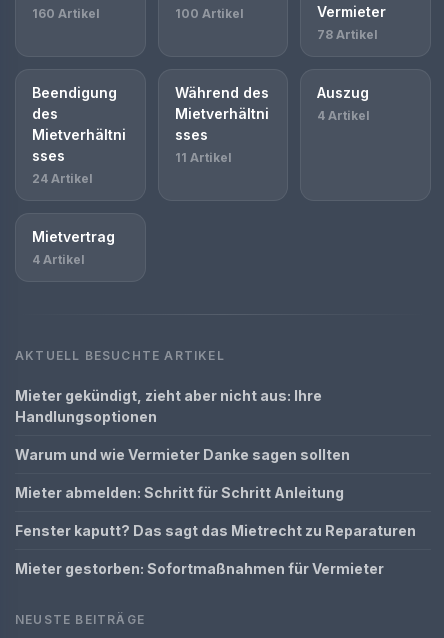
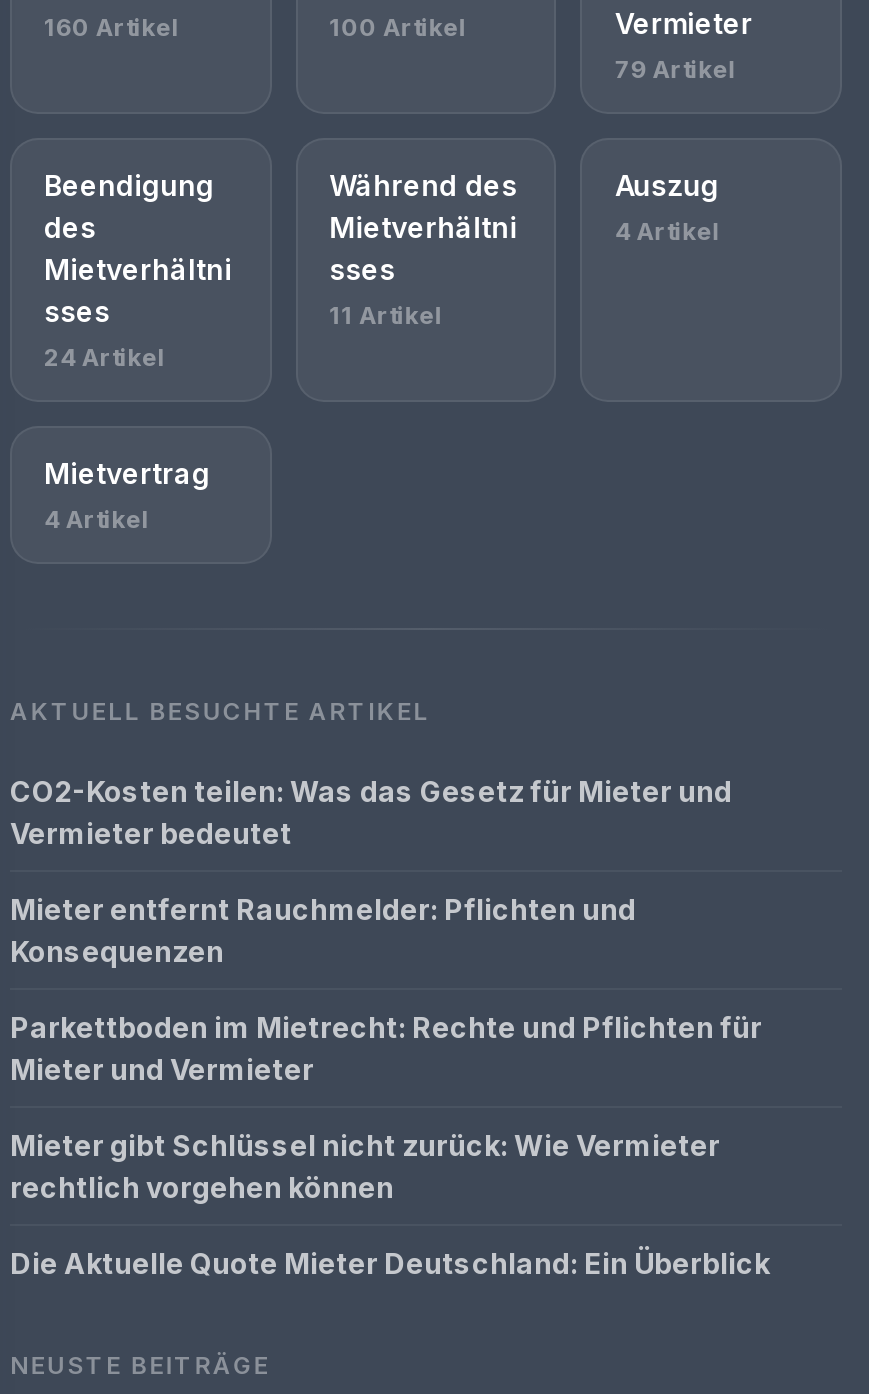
[317,27,378,42] 78 Artikel -> [615,54,737,84] 79 Artikel
[15,387,322,425] Mieter gekündigt, zieht aber nicht aus: Ihre | Handlungsoptionen -> [10,774,732,850] CO2-Kosten teilen: Was das Gesetz für Mieter und | Vermieter bedeutet
[15,446,350,463] Warum und wie Vermieter Danke sagen sollten -> [10,892,636,968] Mieter entfernt Rauchmelder: Pflichten und | Konsequenzen
[15,484,344,501] Mieter abmelden: Schritt für Schritt Anleitung -> [10,1010,762,1086] Parkettboden im Mietrecht: Rechte und Pflichten für | Mieter und Vermieter
[15,522,416,539] Fenster kaputt? Das sagt das Mietrecht zu Reparaturen -> [10,1128,720,1204] Mieter gibt Schlüssel nicht zurück: Wie Vermieter | rechtlich vorgehen können
[15,560,384,577] Mieter gestorben: Sofortmaßnahmen für Vermieter -> [10,1246,770,1280] Die Aktuelle Quote Mieter Deutschland: Ein Überblick

